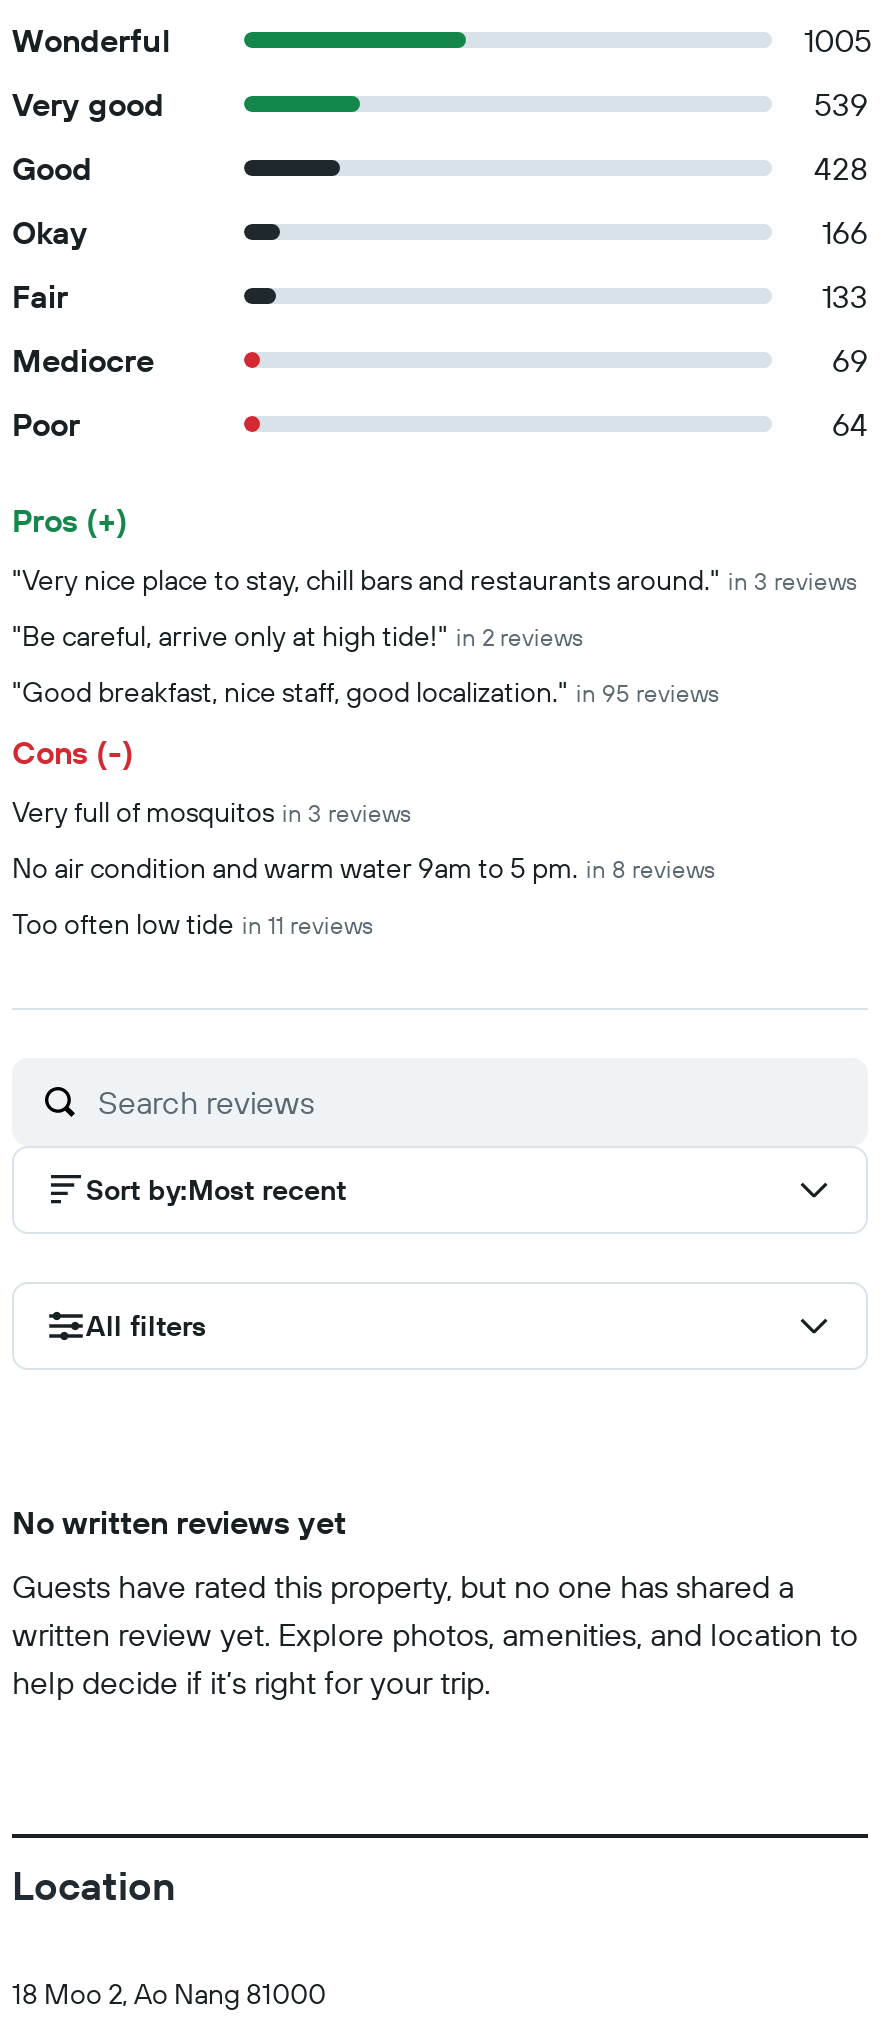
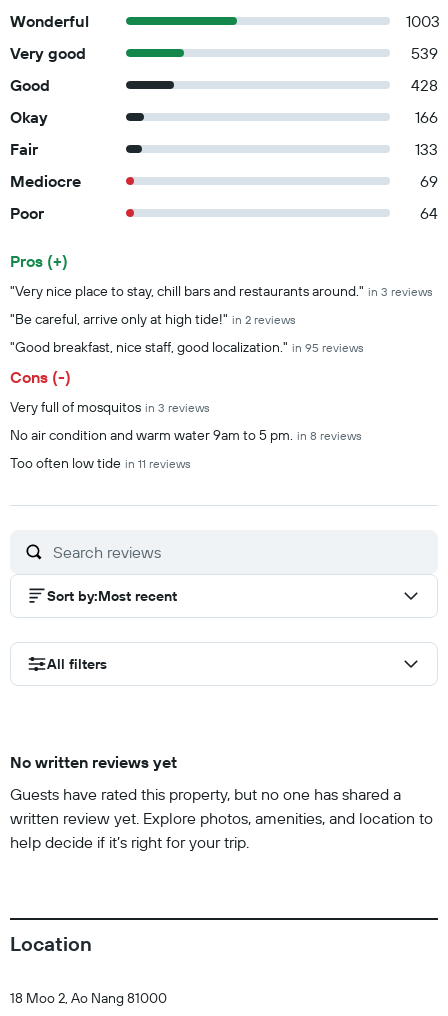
[804,20,872,60] 1005 -> [406,11,440,31] 1003

